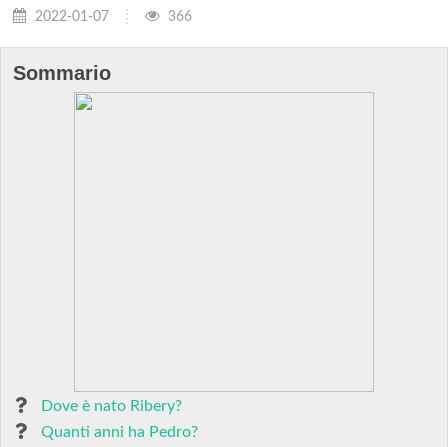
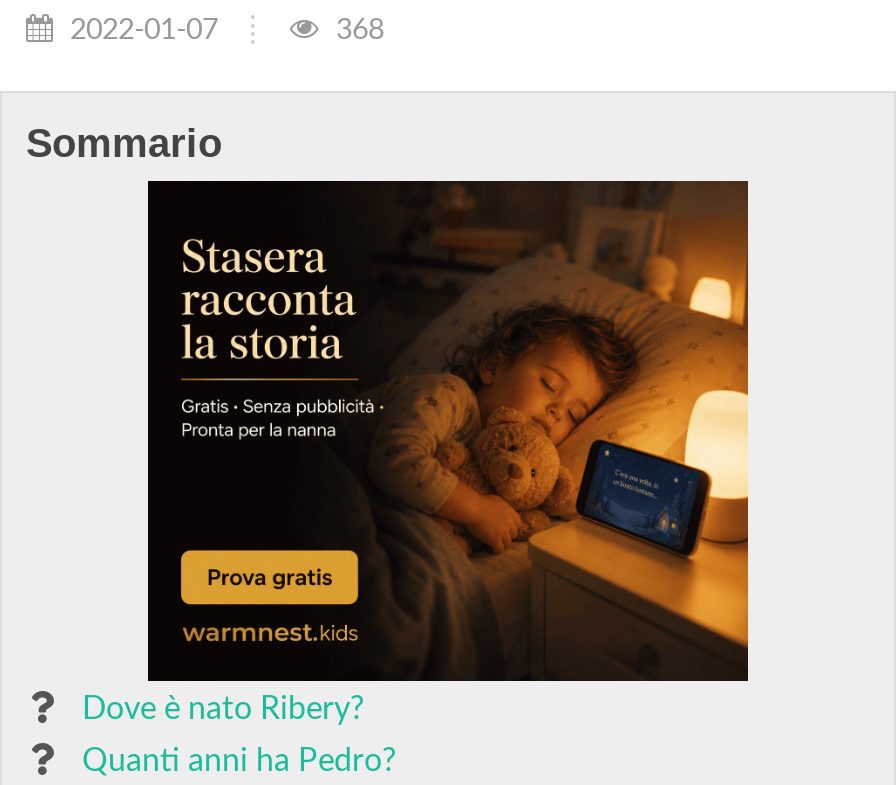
[164,9,192,24] 366 -> [328,15,384,45] 368
none -> [146,179,750,683] [image]

